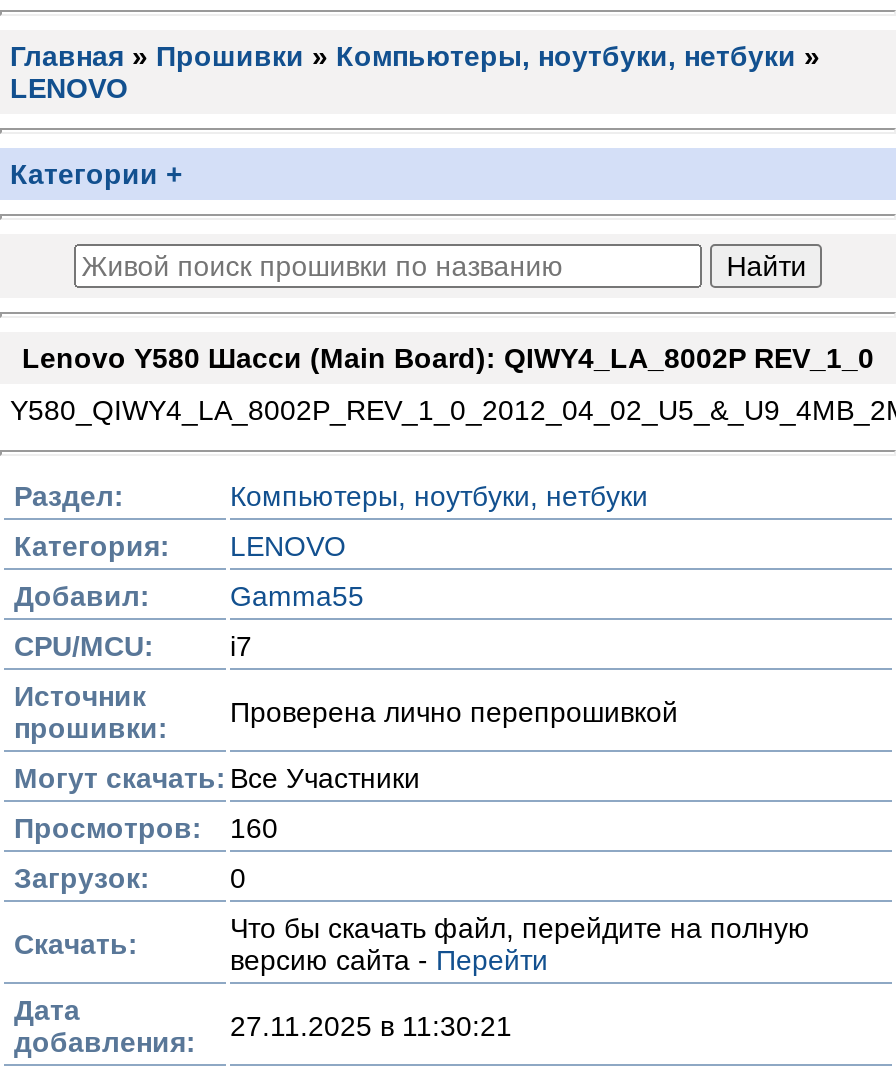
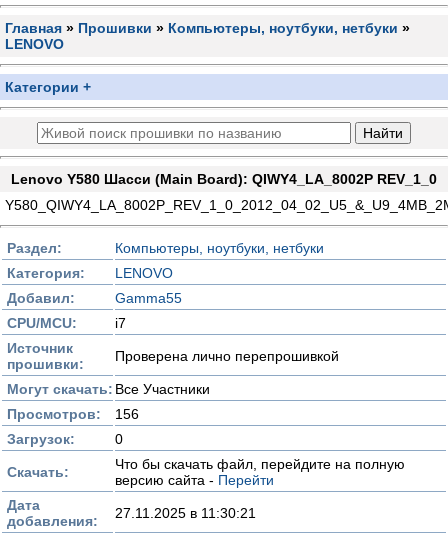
[14,812,278,844] Просмотров: 160 -> [7,406,139,422] Просмотров: 156

